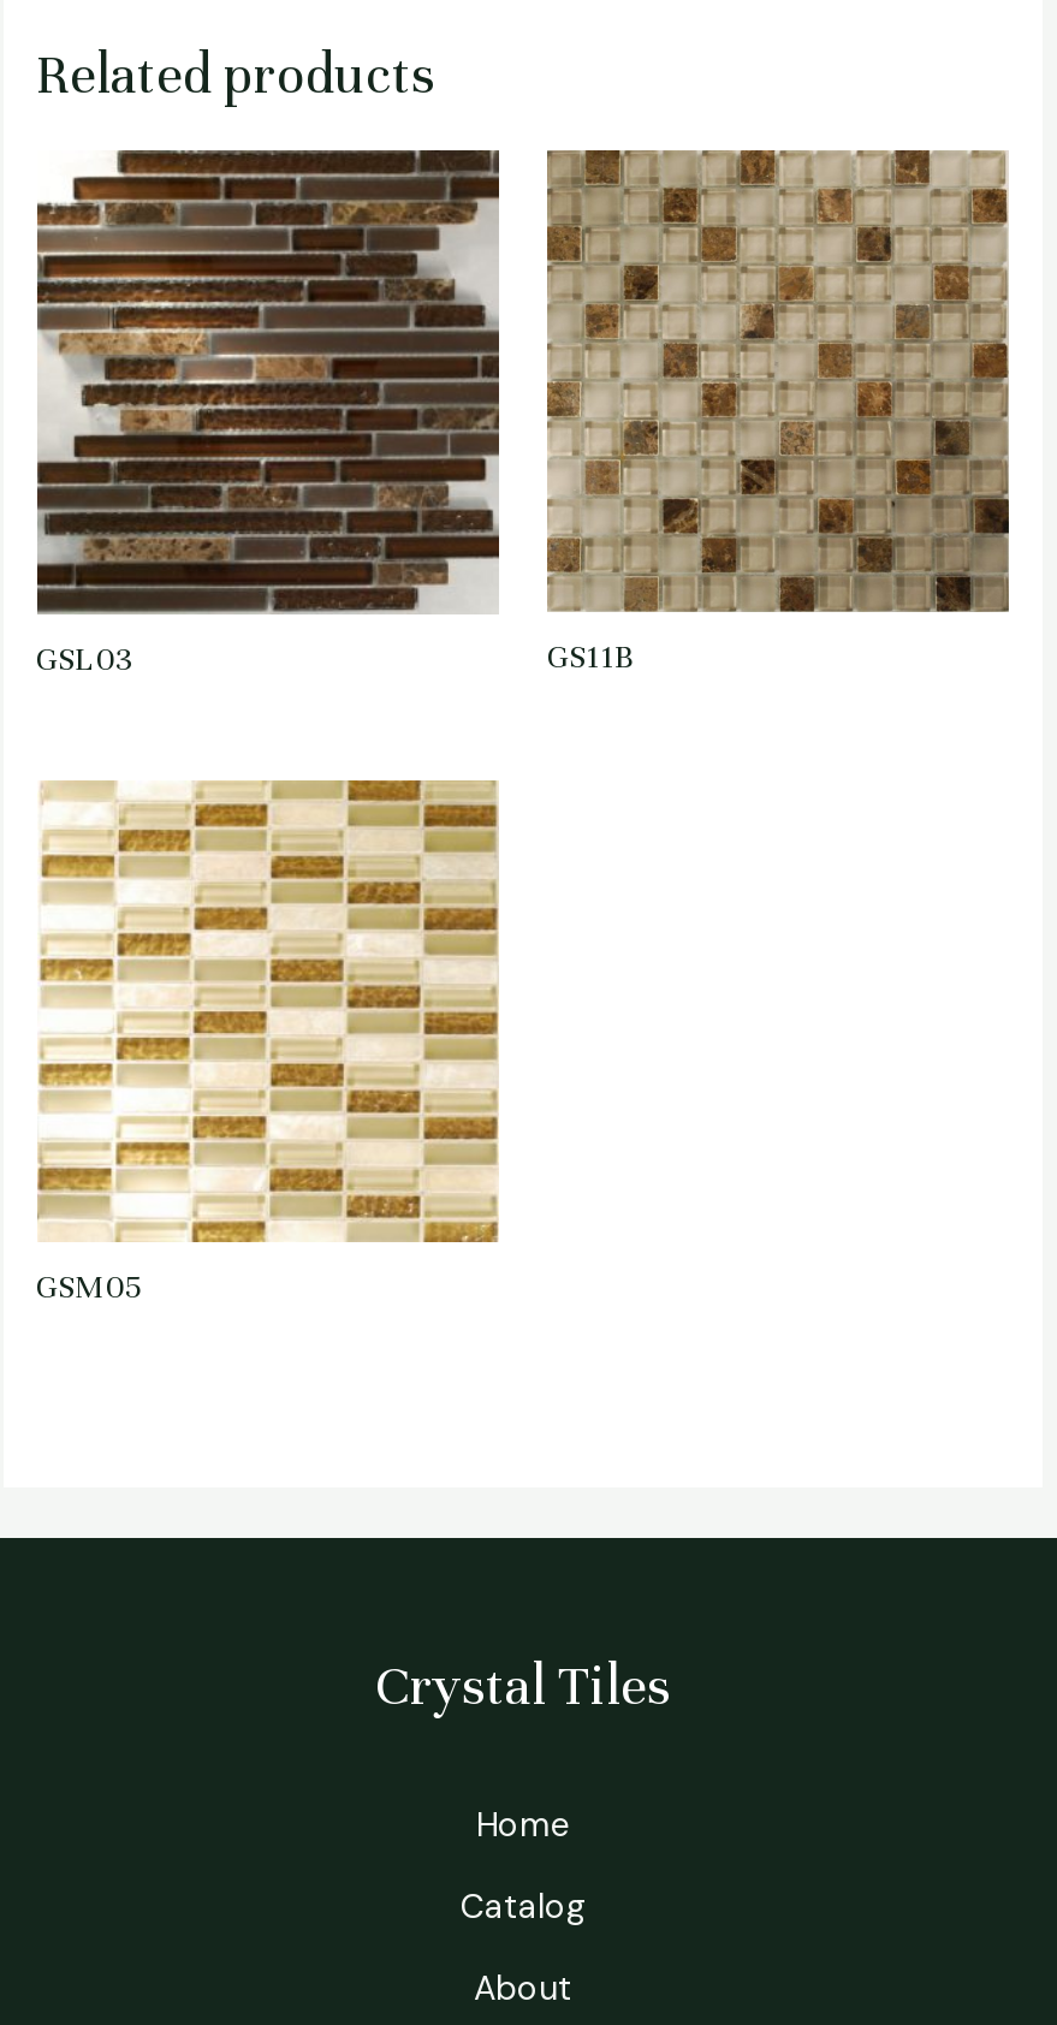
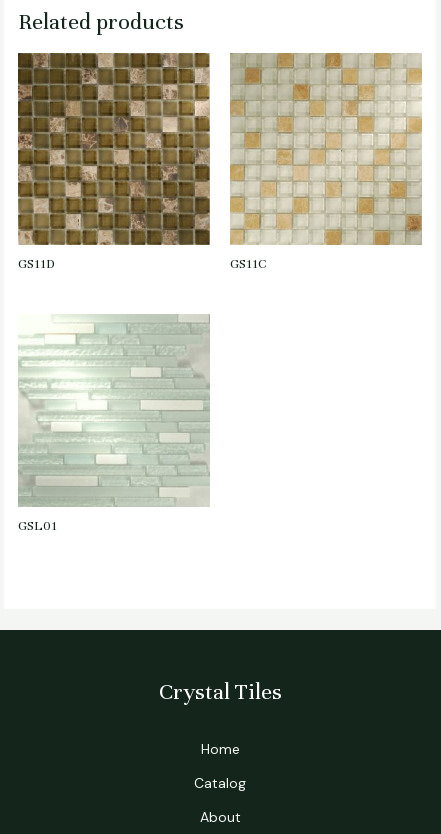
[36,149,634,679] [image] | GSL03 | GS11B -> [17,52,267,272] [image] | GS11D | GS11C
[547,149,1009,613] [image] -> [230,53,422,245] [image]
[36,779,499,1309] [image] | GSM05 -> [17,314,210,534] [image] | GSL01

